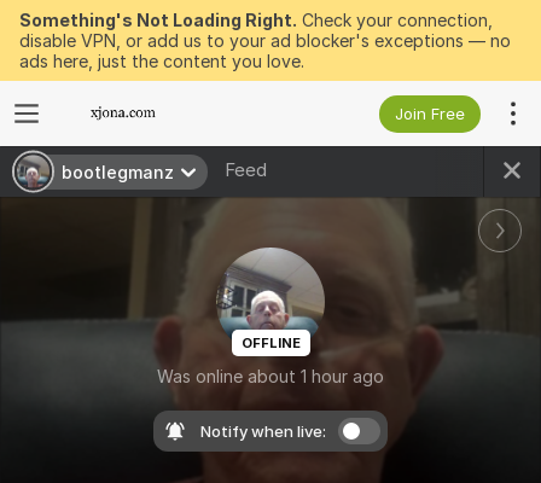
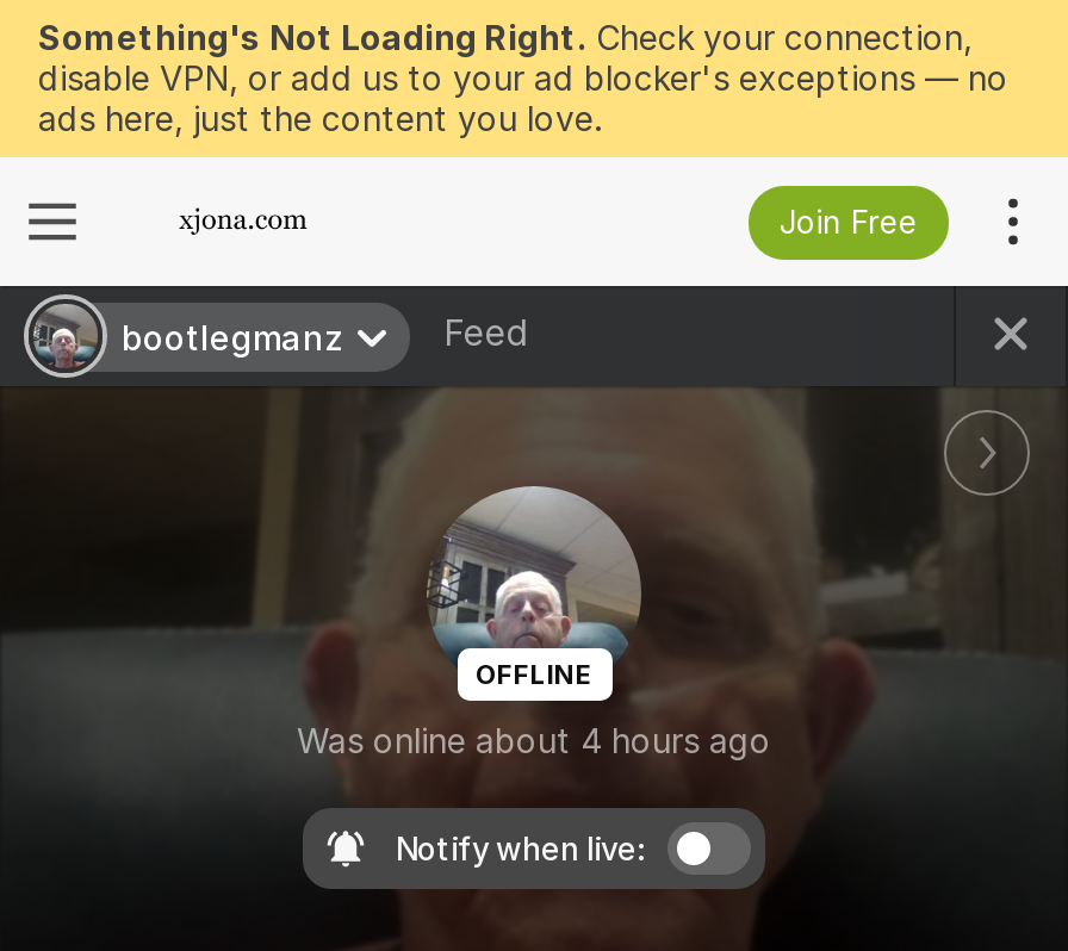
[157,365,384,386] Was online about 1 hour ago -> [297,719,771,759] Was online about 4 hours ago

